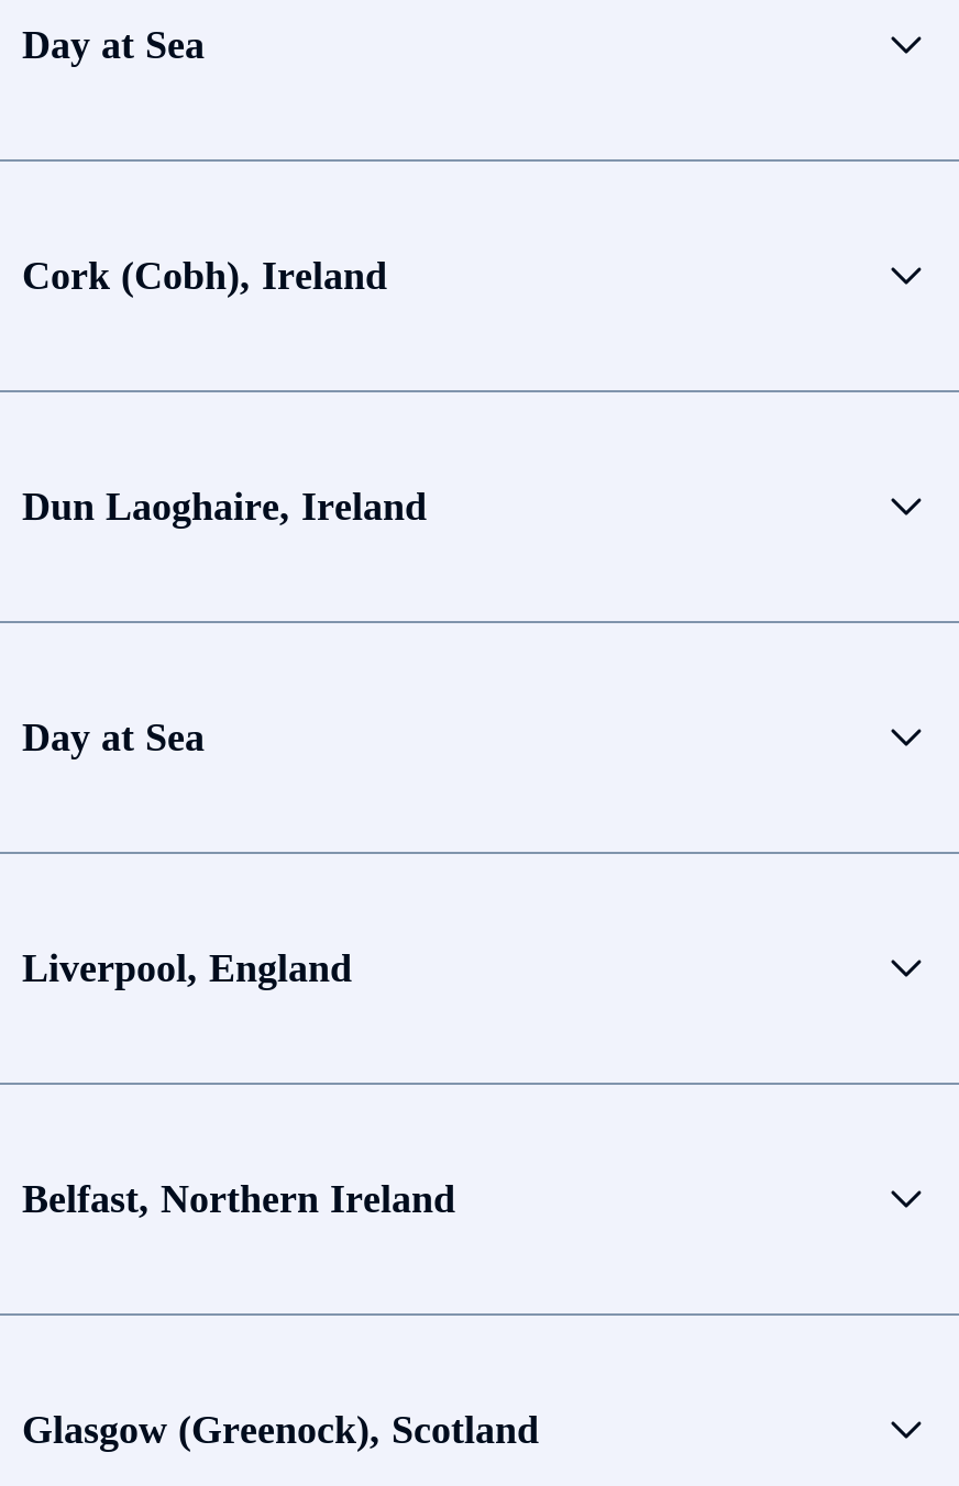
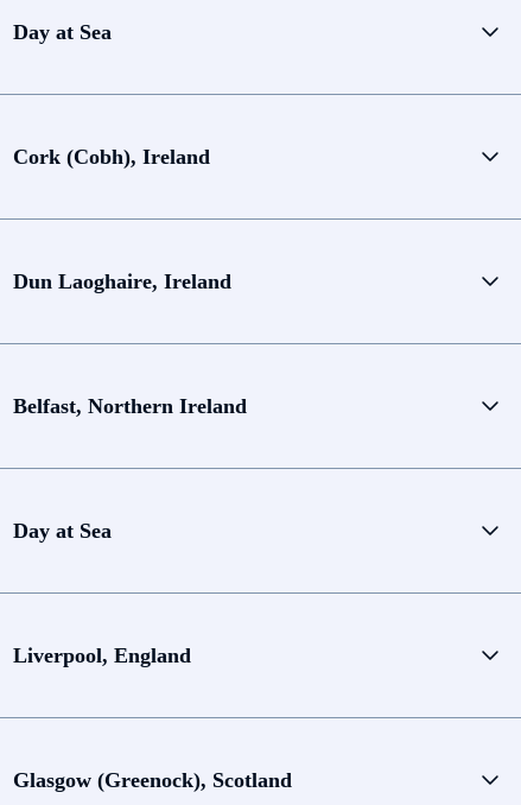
moved [22,714,352,989] -> [13,518,191,667]: Day at Sea | Liverpool, England
moved [22,1176,455,1220] -> [13,394,247,417]: Belfast, Northern Ireland

